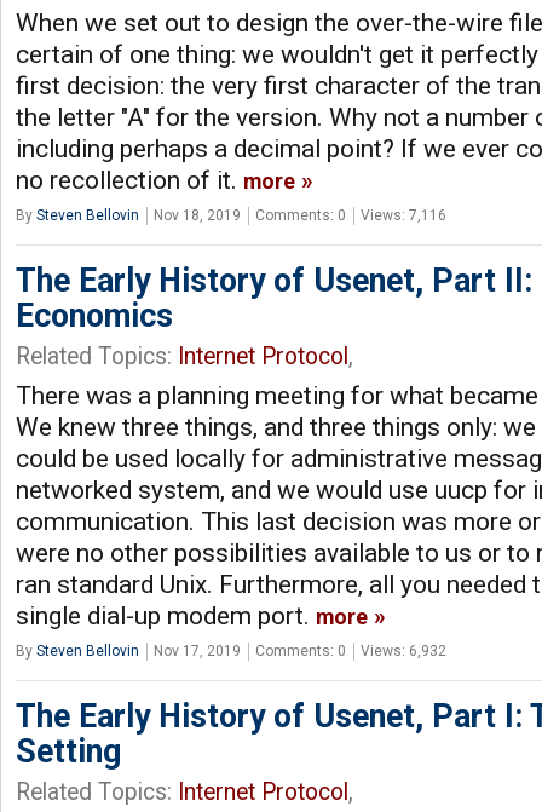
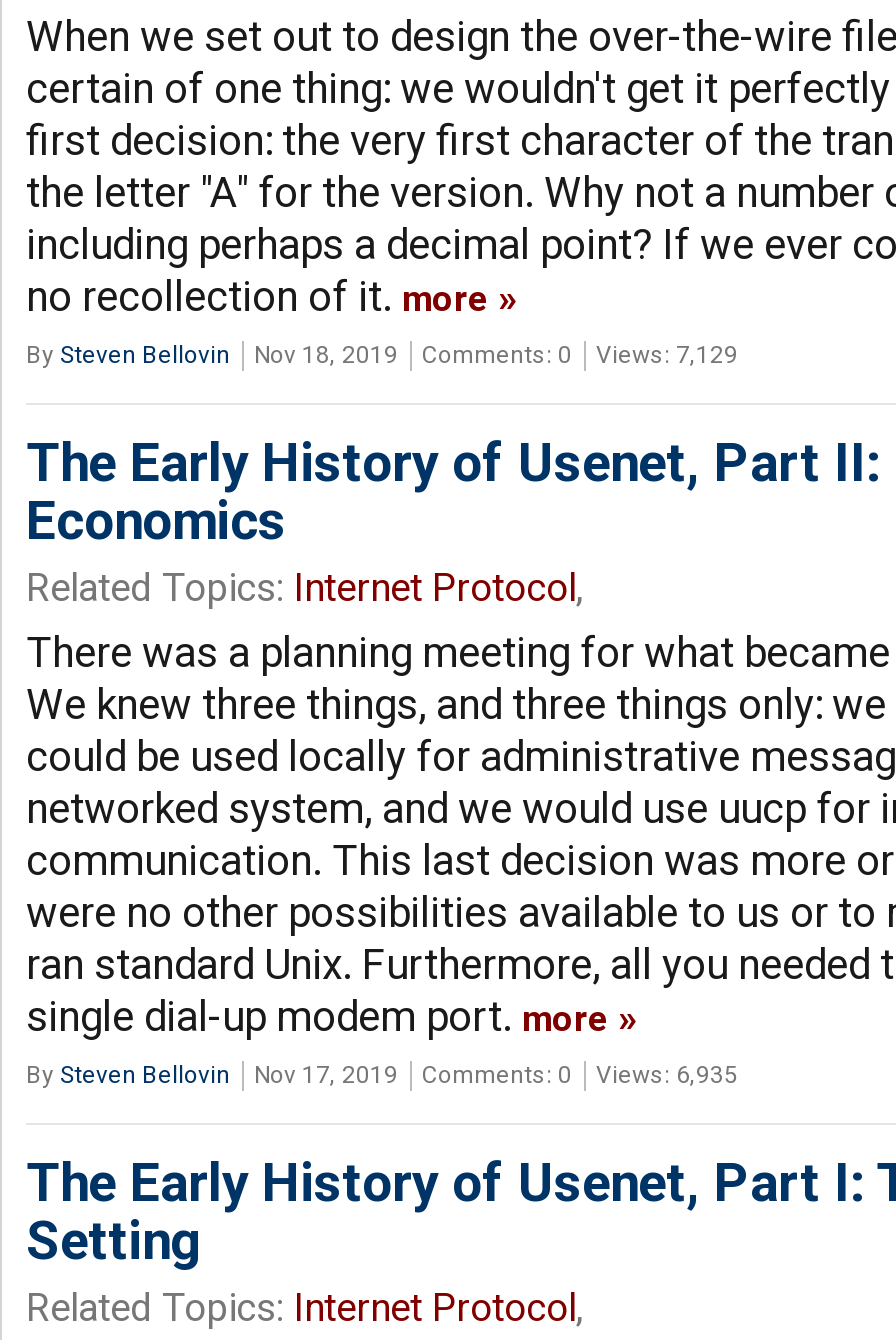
[16,207,446,224] By Steven Bellovin Nov 18, 2019 Comments: 0 Views: 7,116 -> [26,341,738,369] By Steven Bellovin Nov 18, 2019 Comments: 0 Views: 7,129
[16,642,446,659] By Steven Bellovin Nov 17, 2019 Comments: 0 Views: 6,932 -> [26,1061,738,1089] By Steven Bellovin Nov 17, 2019 Comments: 0 Views: 6,935

